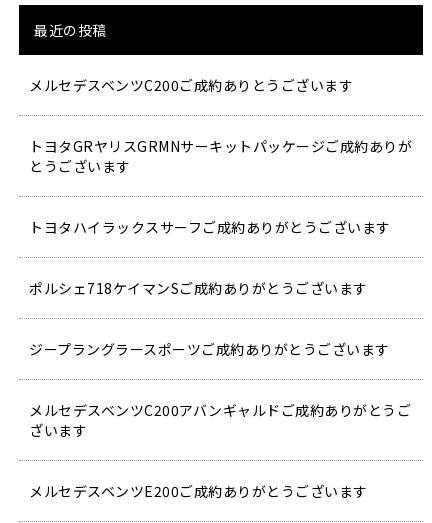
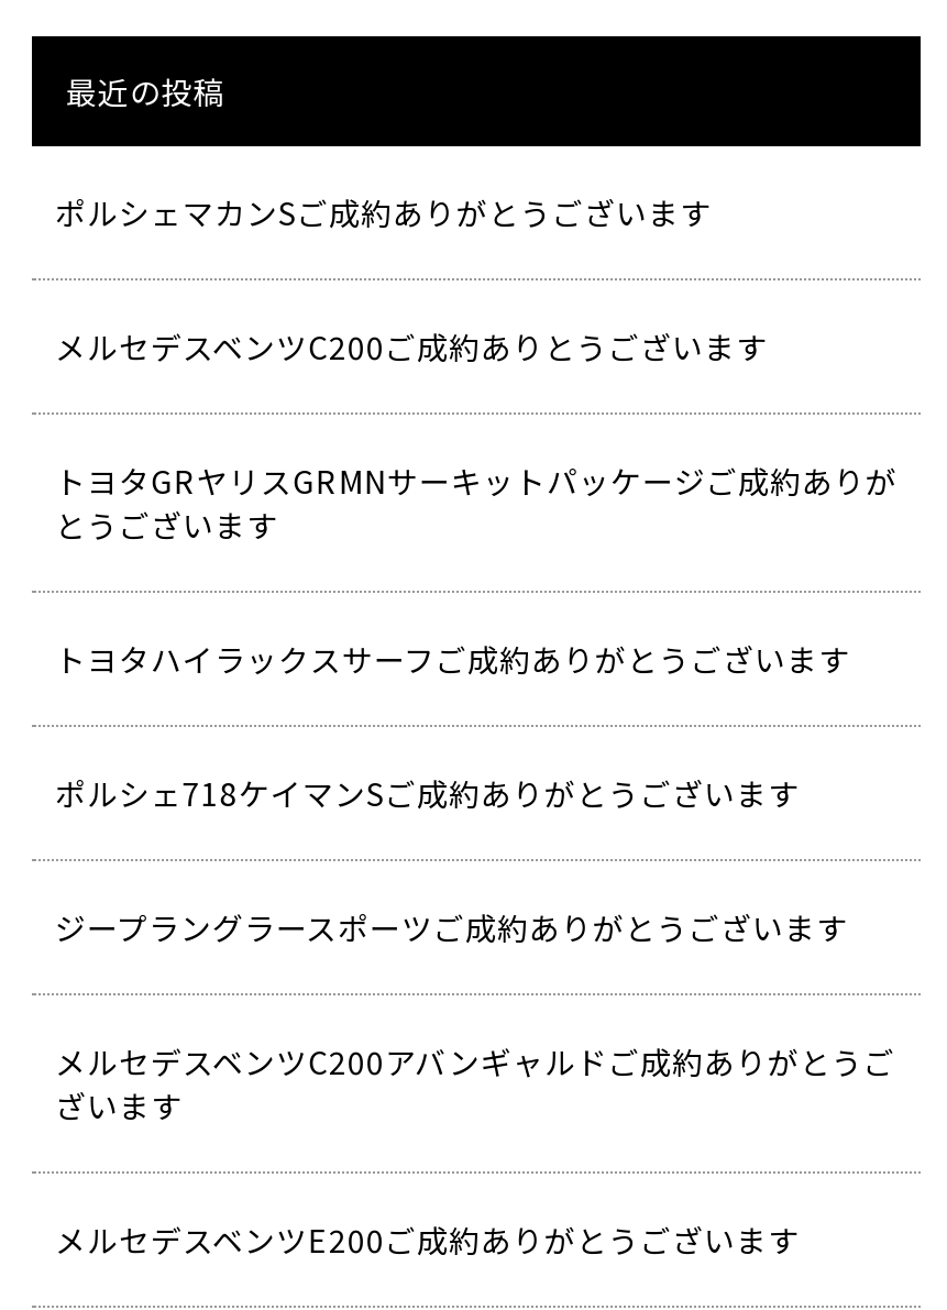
none -> [55,191,711,235] ポルシェマカンSご成約ありがとうございます

